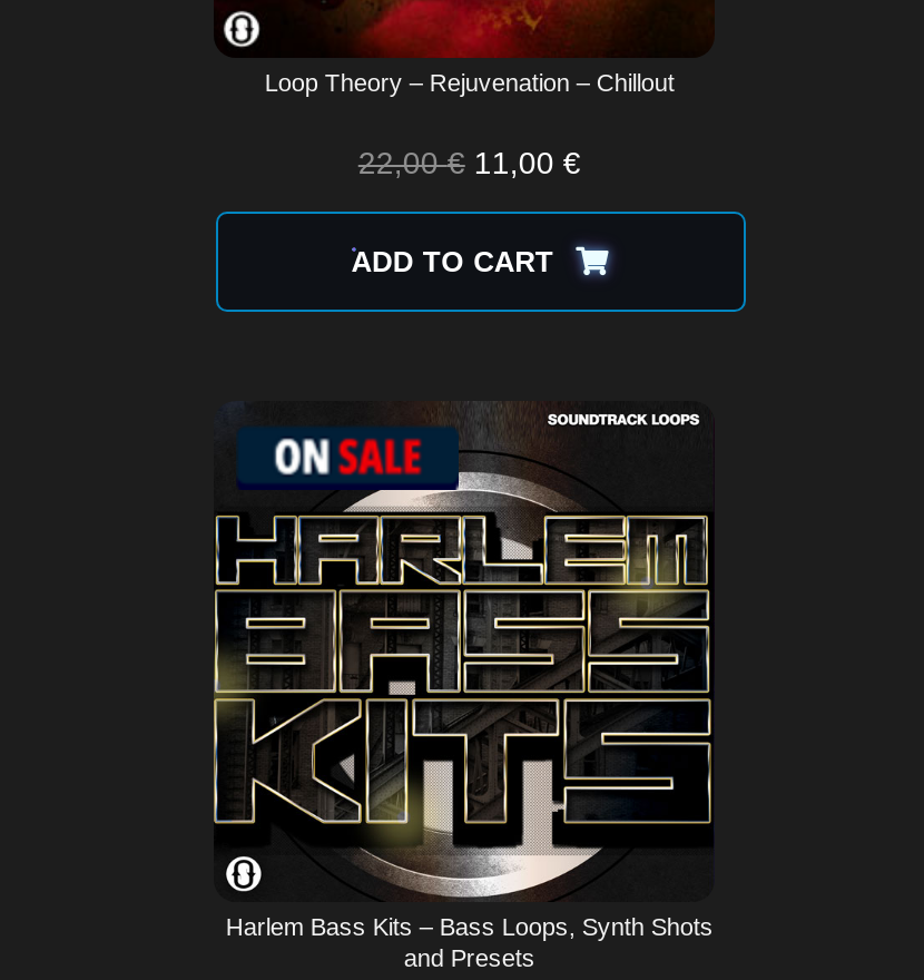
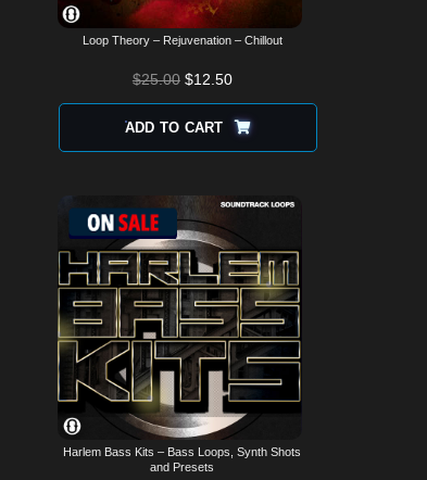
[358,145,581,180] 22,00€ 11,00 € -> [132,71,232,88] $25.00 $12.50

